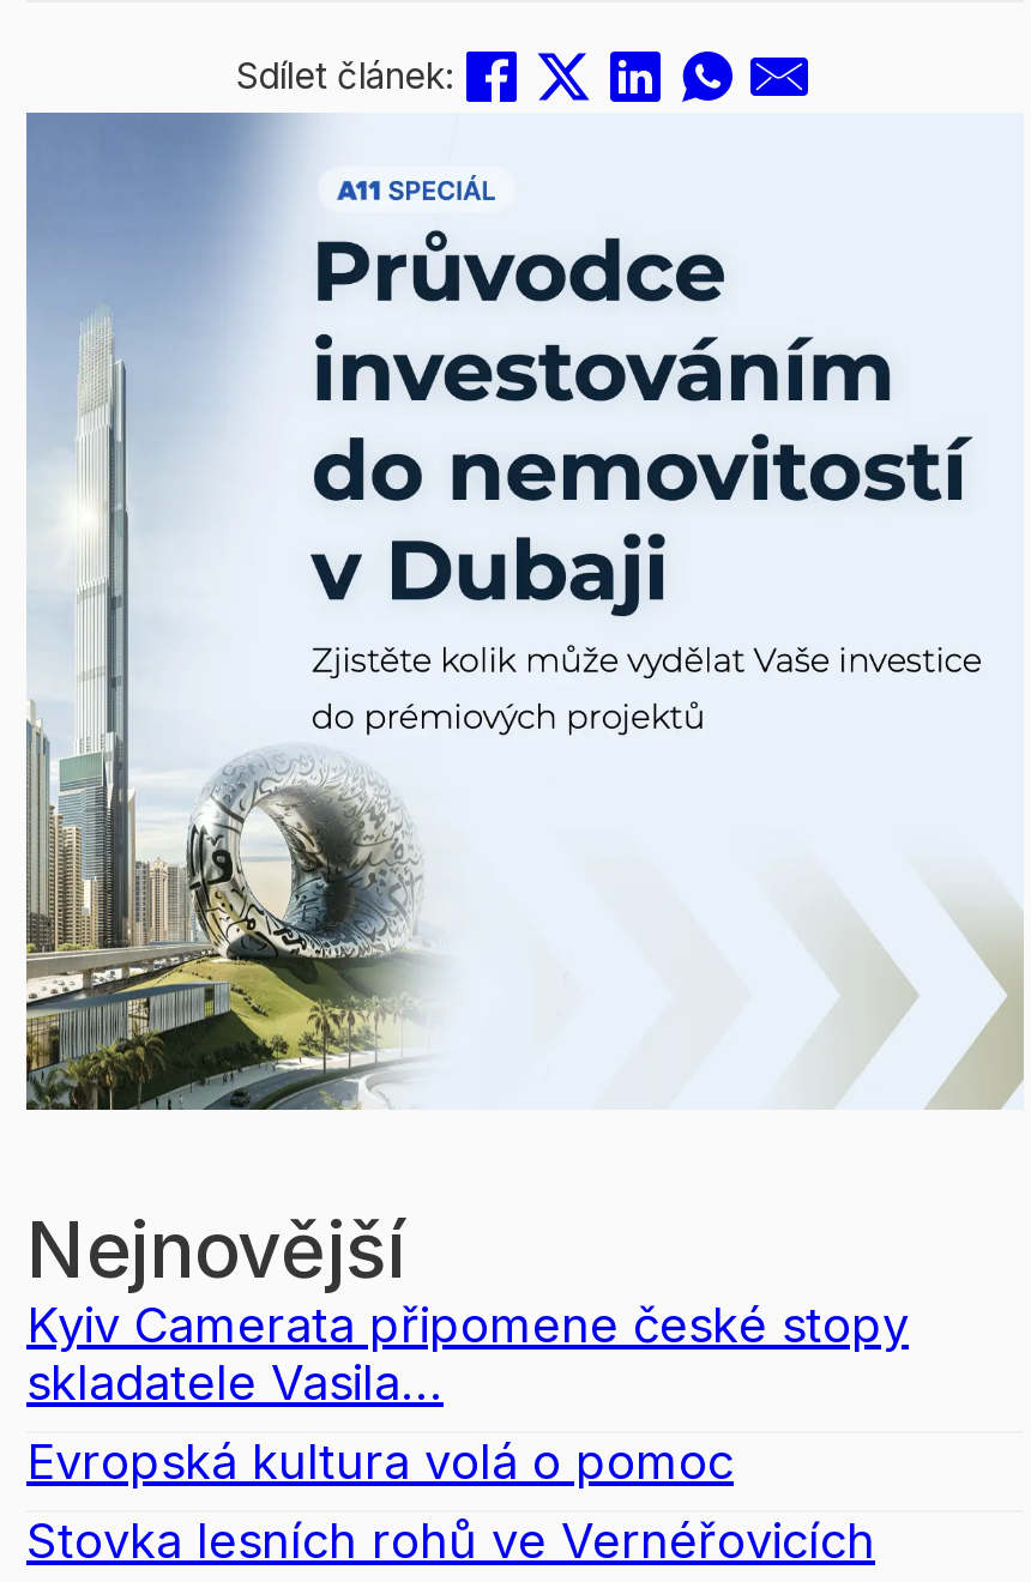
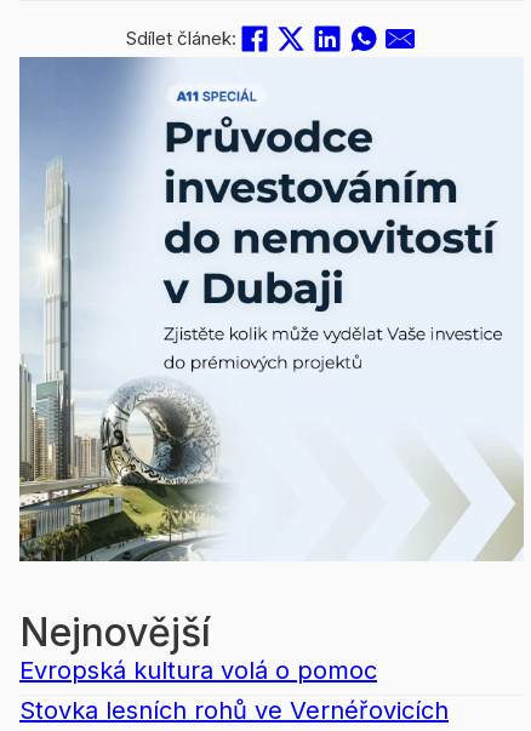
[26,1296,909,1411] Kyiv Camerata připomene české stopy | skladatele Vasila... -> none

